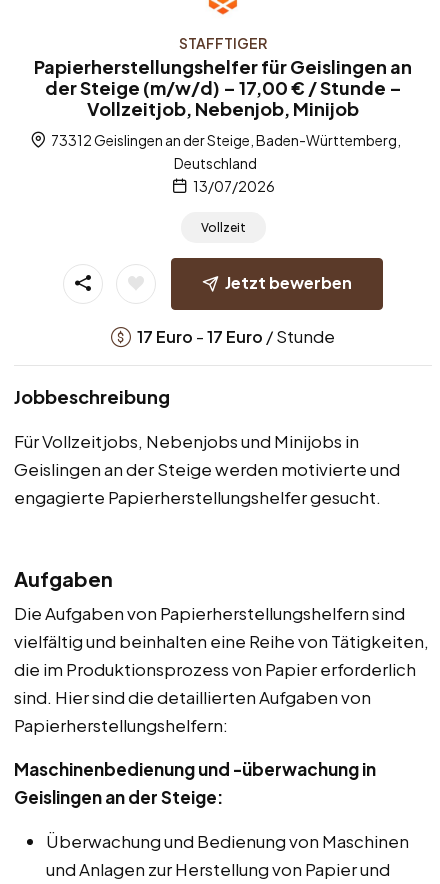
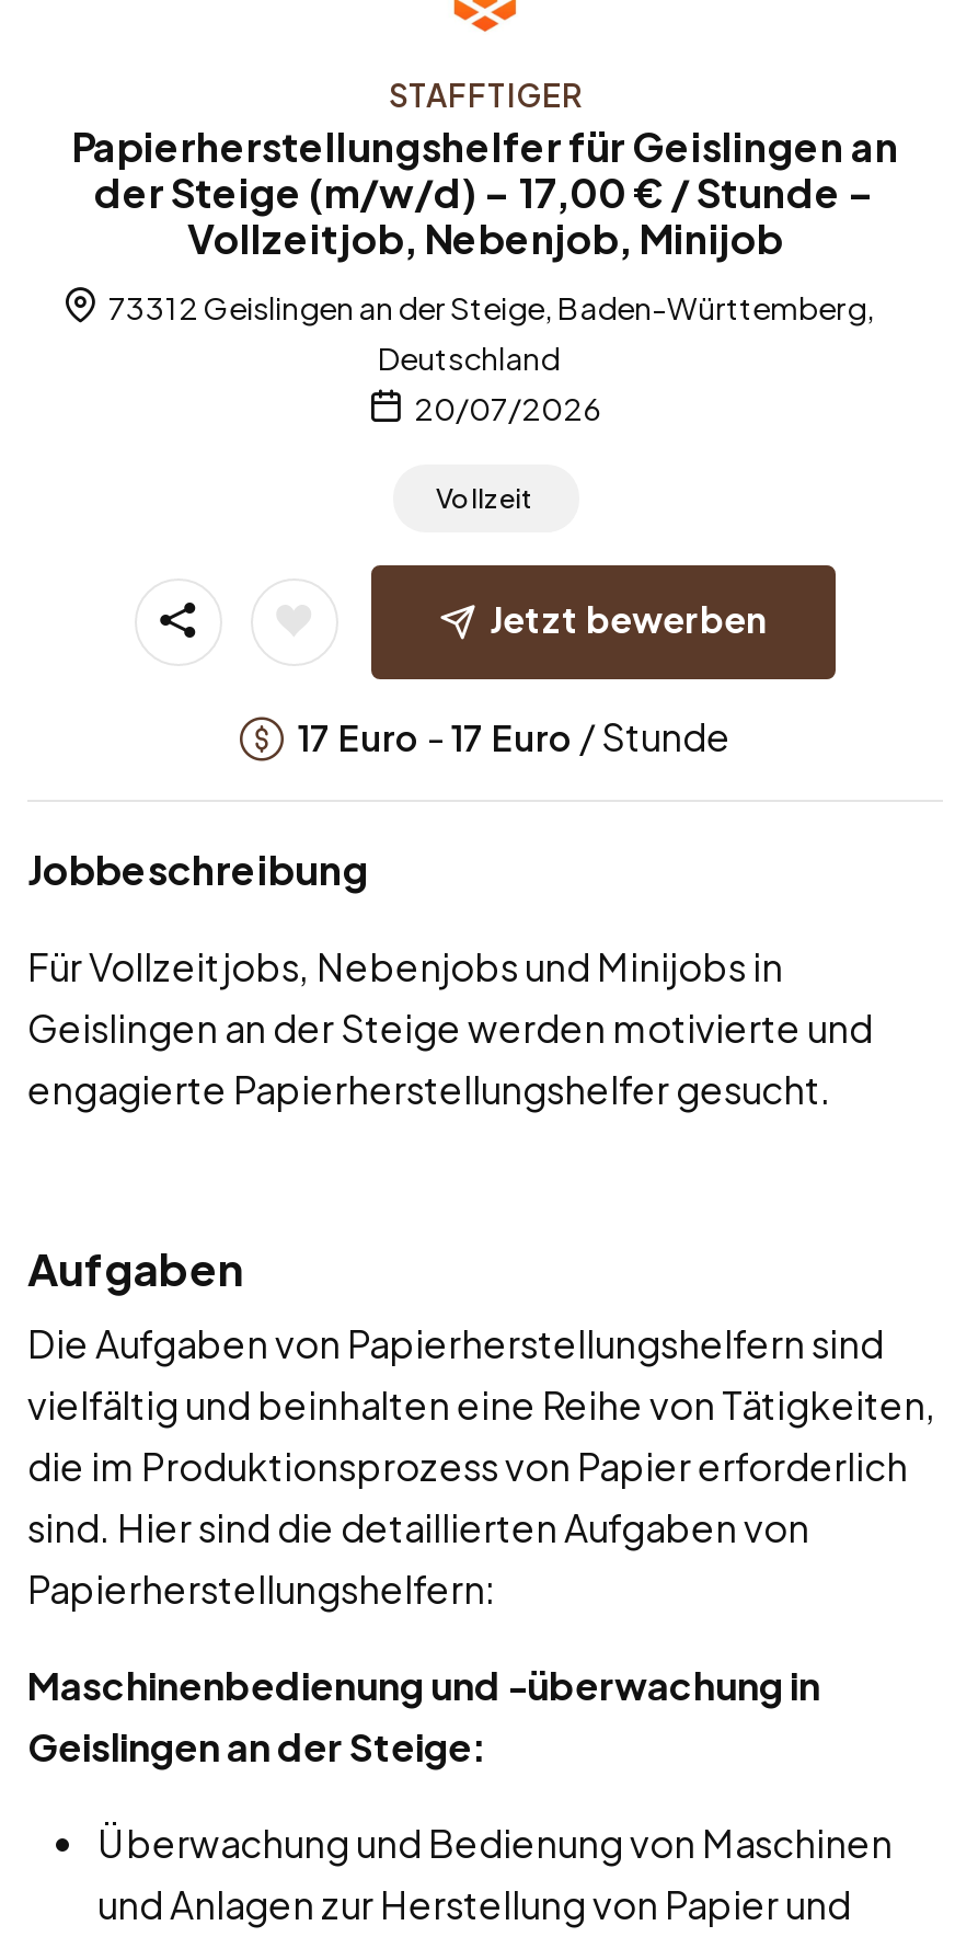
[190,177,274,195] 13/07/2026 -> [410,388,602,428] 20/07/2026

